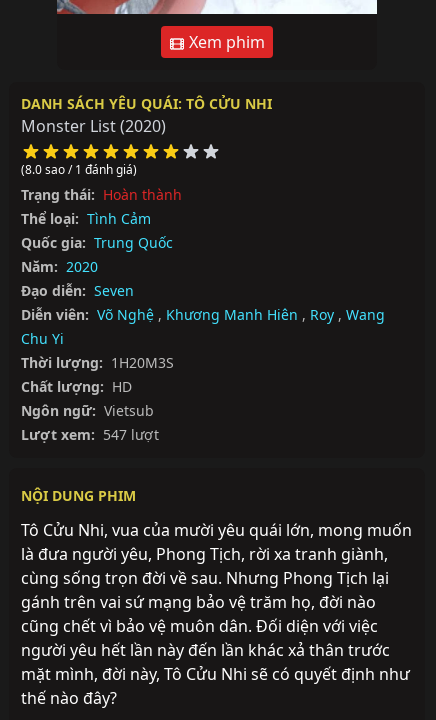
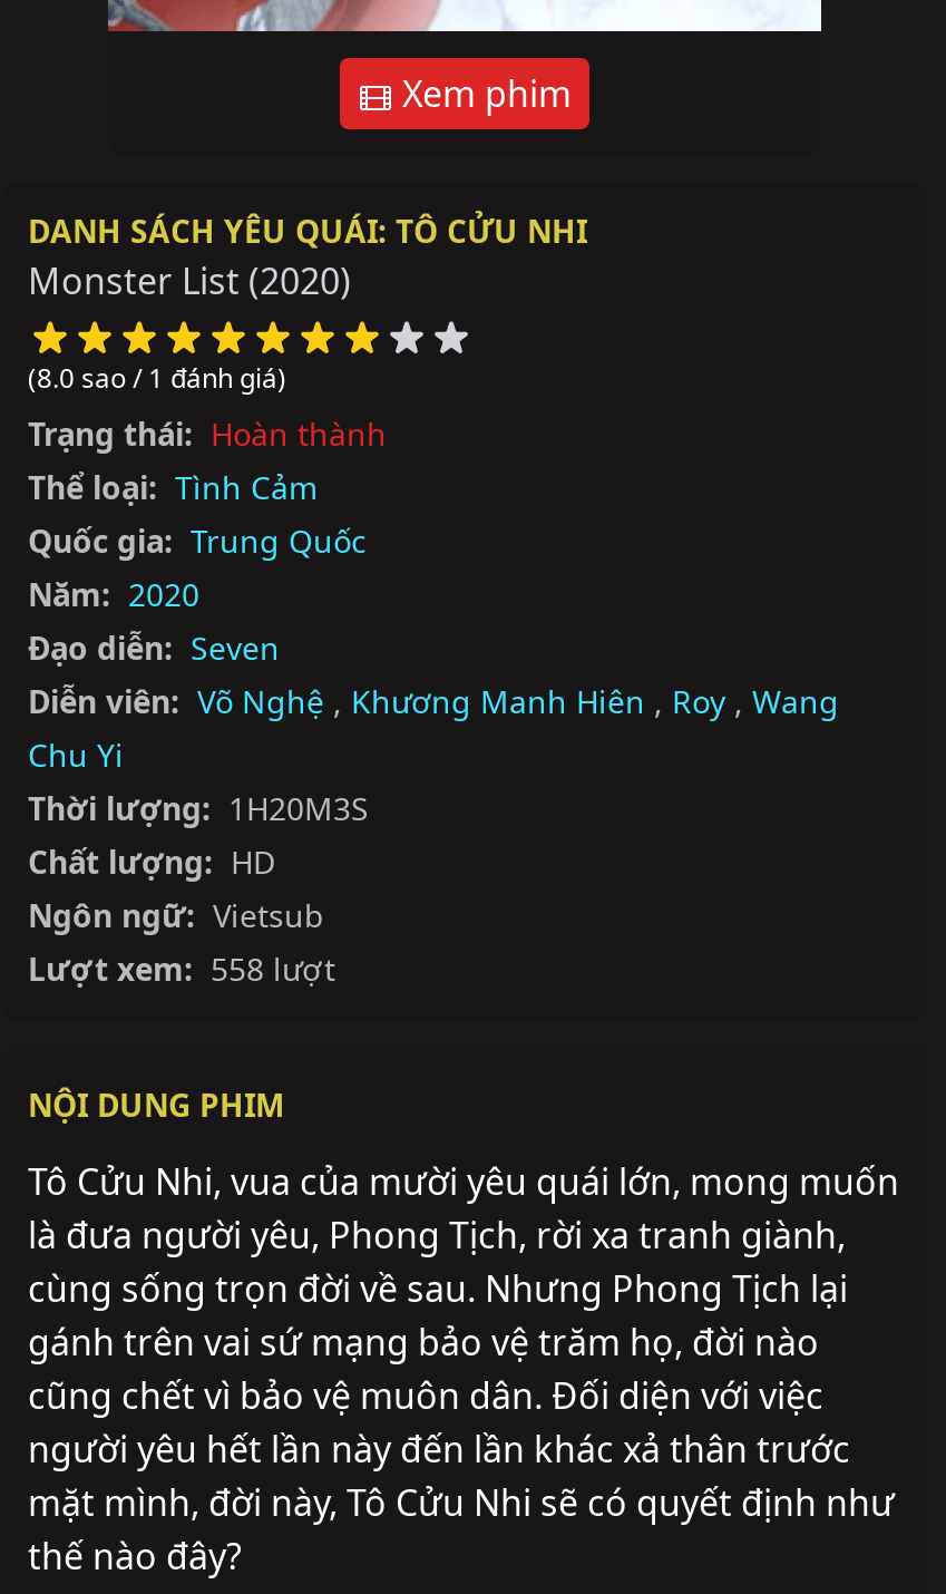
[21,425,159,444] Lượt xem: 547 lượt -> [28,947,335,990] Lượt xem: 558 lượt

